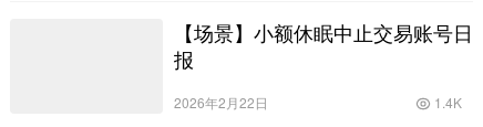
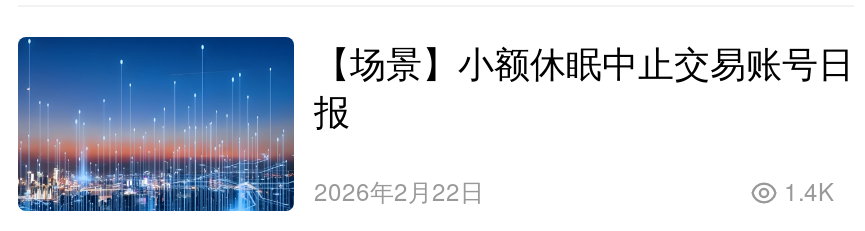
none -> [16,34,296,214] [image]

